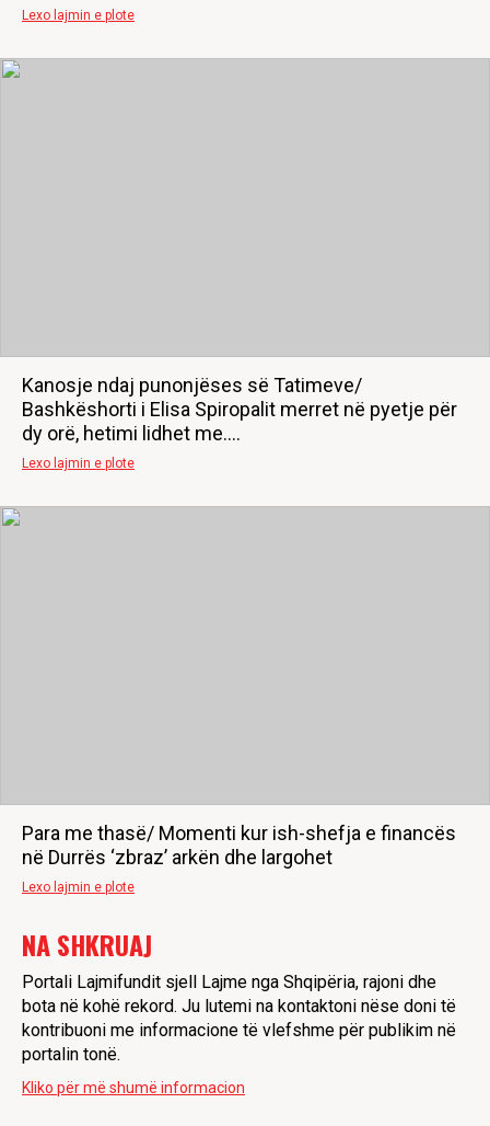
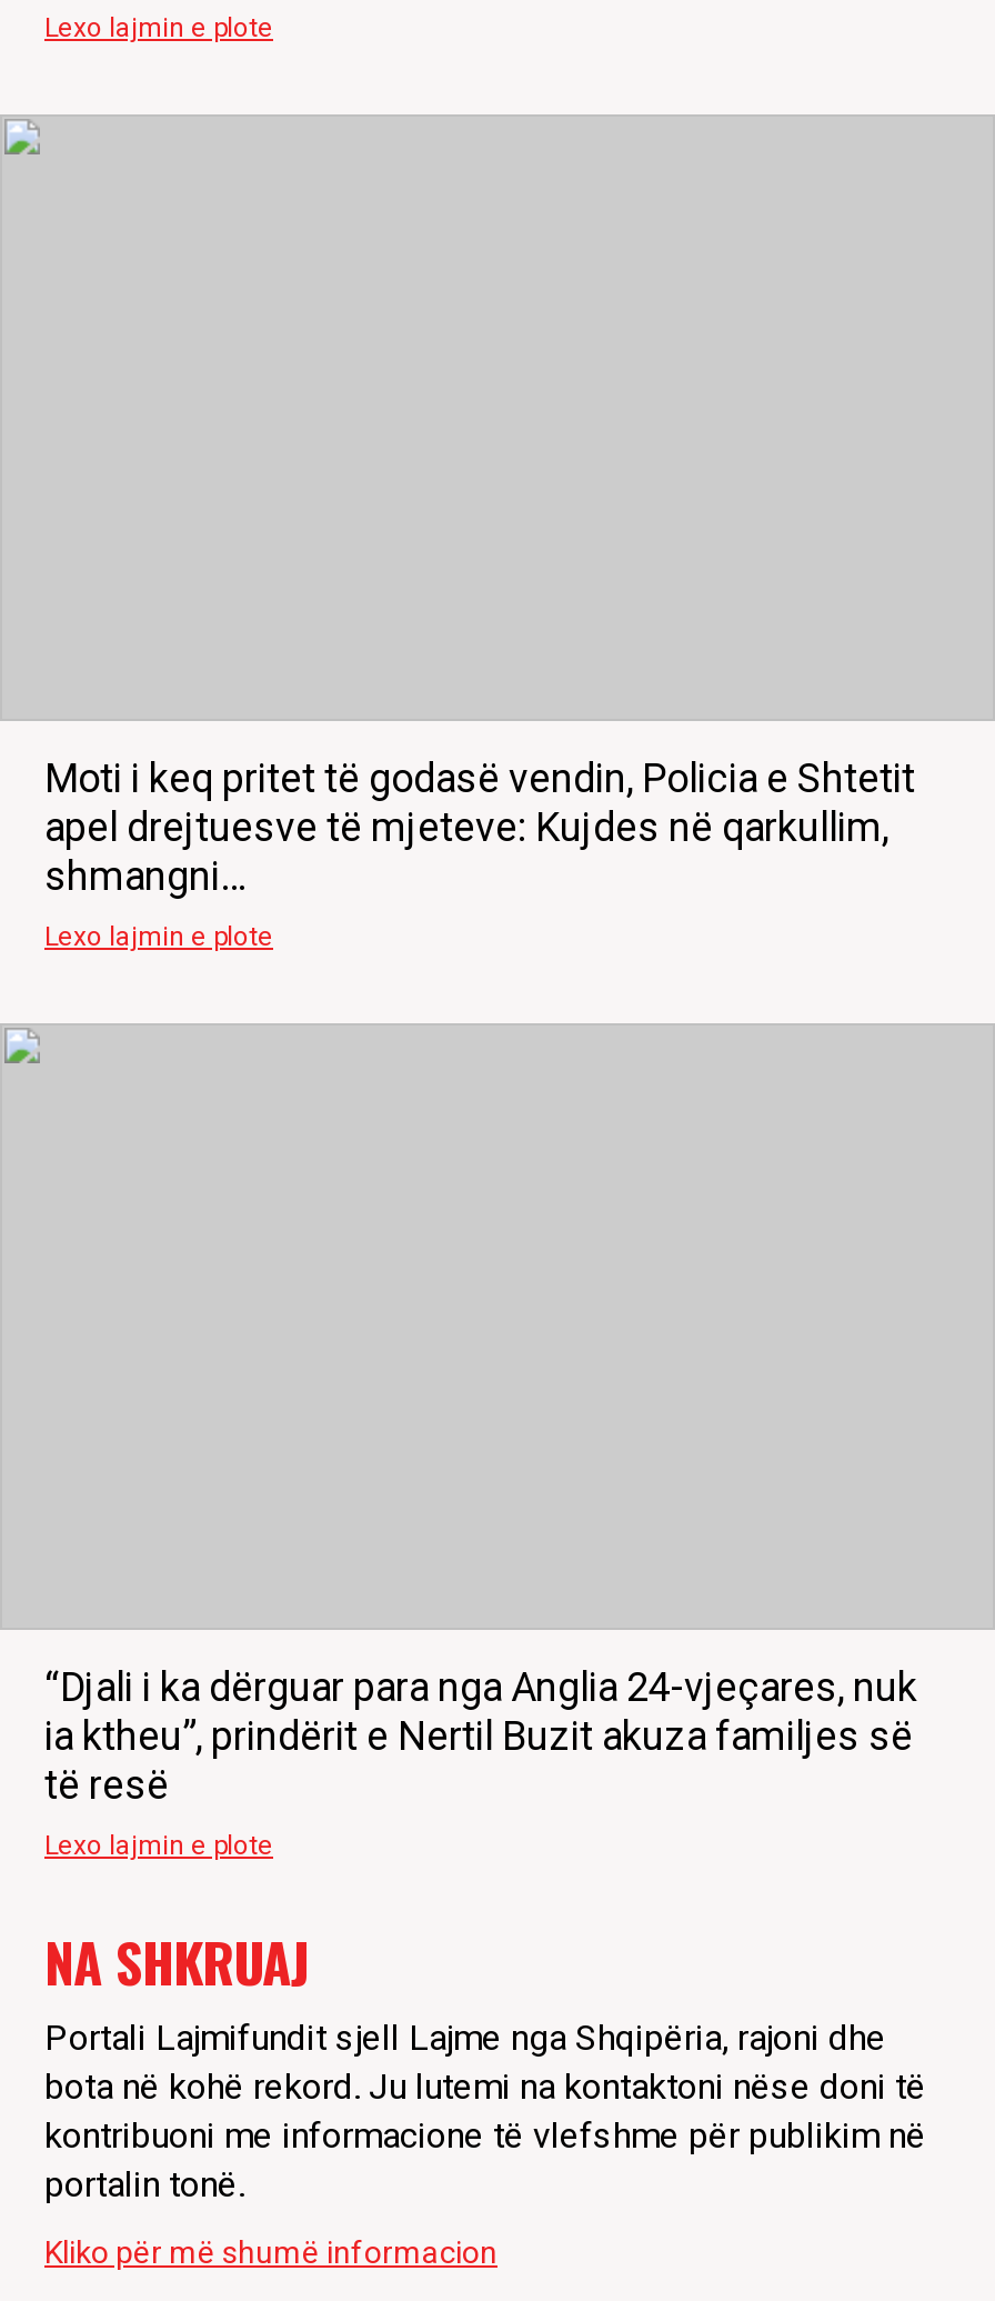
[22,374,457,445] Kanosje ndaj punonjëses së Tatimeve/ | Bashkëshorti i Elisa Spiropalit merret në pyetje për | dy orë, hetimi lidhet me…. -> [44,754,915,899] Moti i keq pritet të godasë vendin, Policia e Shtetit | apel drejtuesve të mjeteve: Kujdes në qarkullim, | shmangni…
[22,821,456,869] Para me thasë/ Momenti kur ish-shefja e financës | në Durrës ‘zbraz’ arkën dhe largohet -> [44,1663,917,1808] “Djali i ka dërguar para nga Anglia 24-vjeçares, nuk | ia ktheu”, prindërit e Nertil Buzit akuza familjes së | të resë

